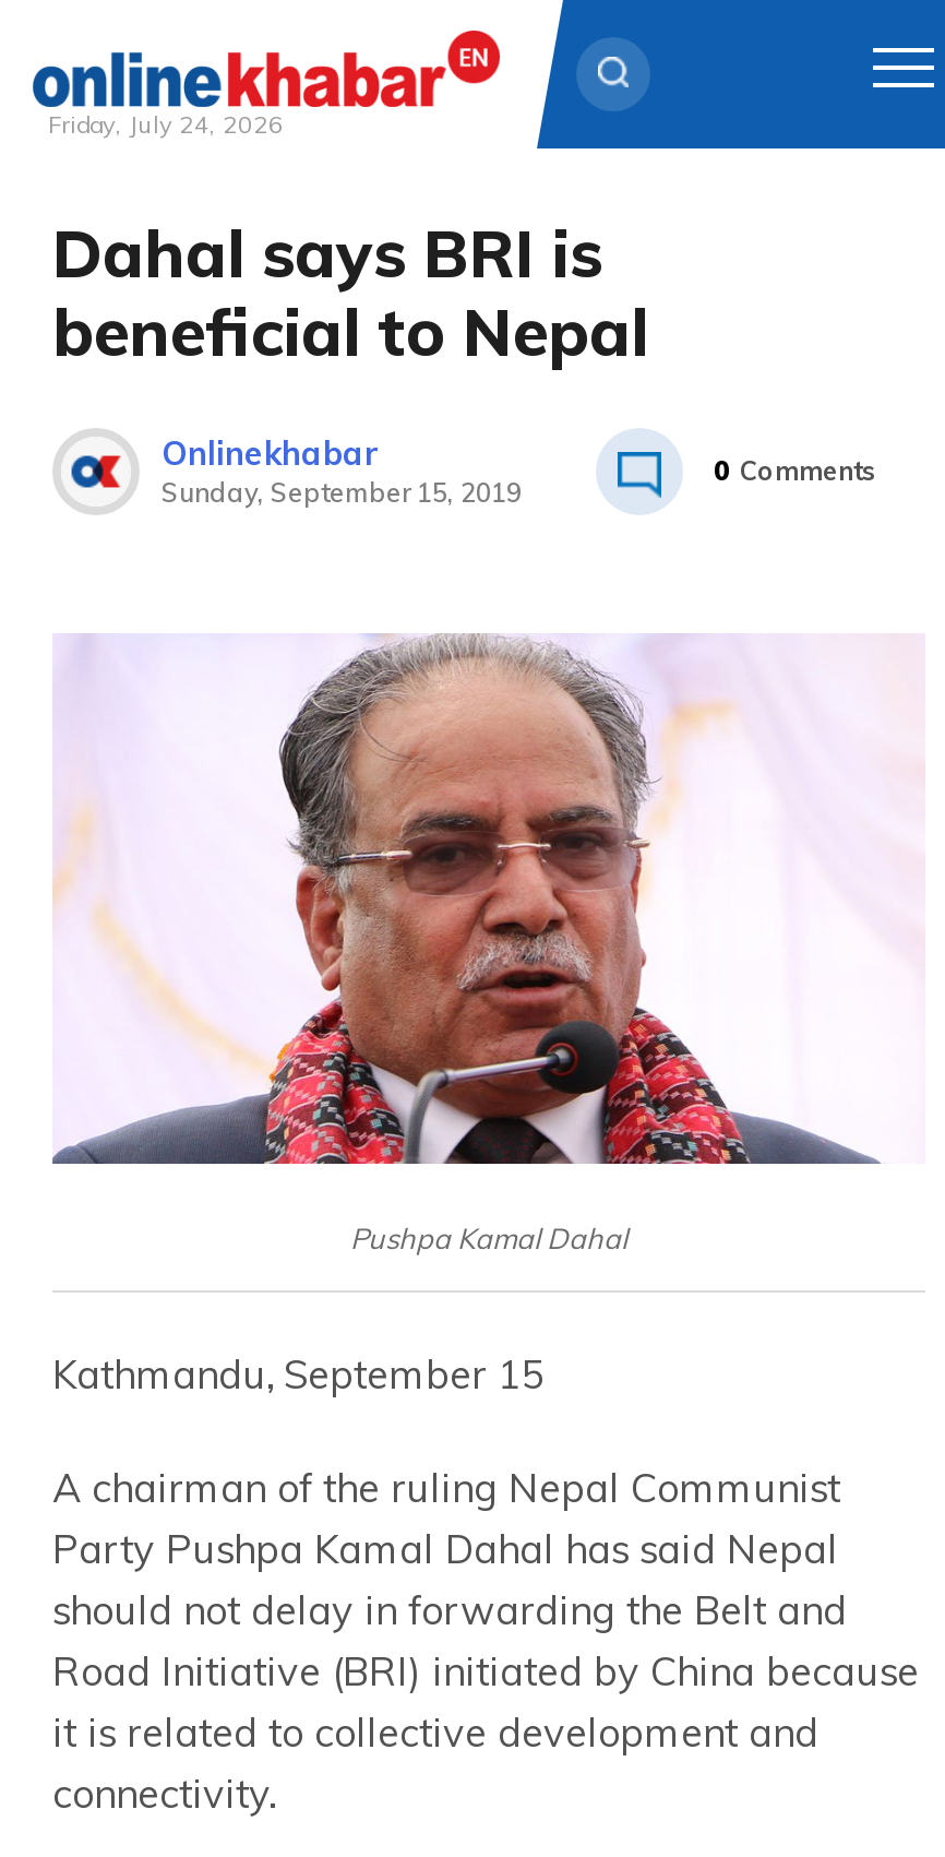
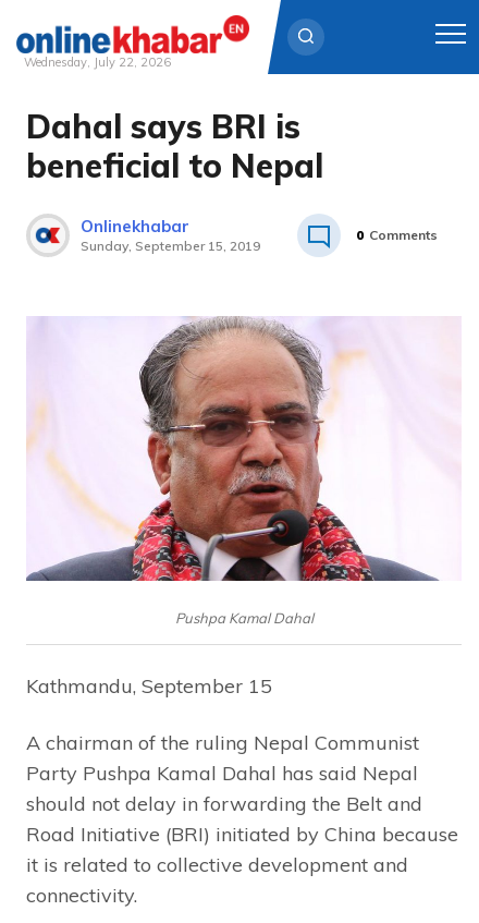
[48,109,284,140] Friday, July 24, 2026 -> [24,54,171,70] Wednesday, July 22, 2026

